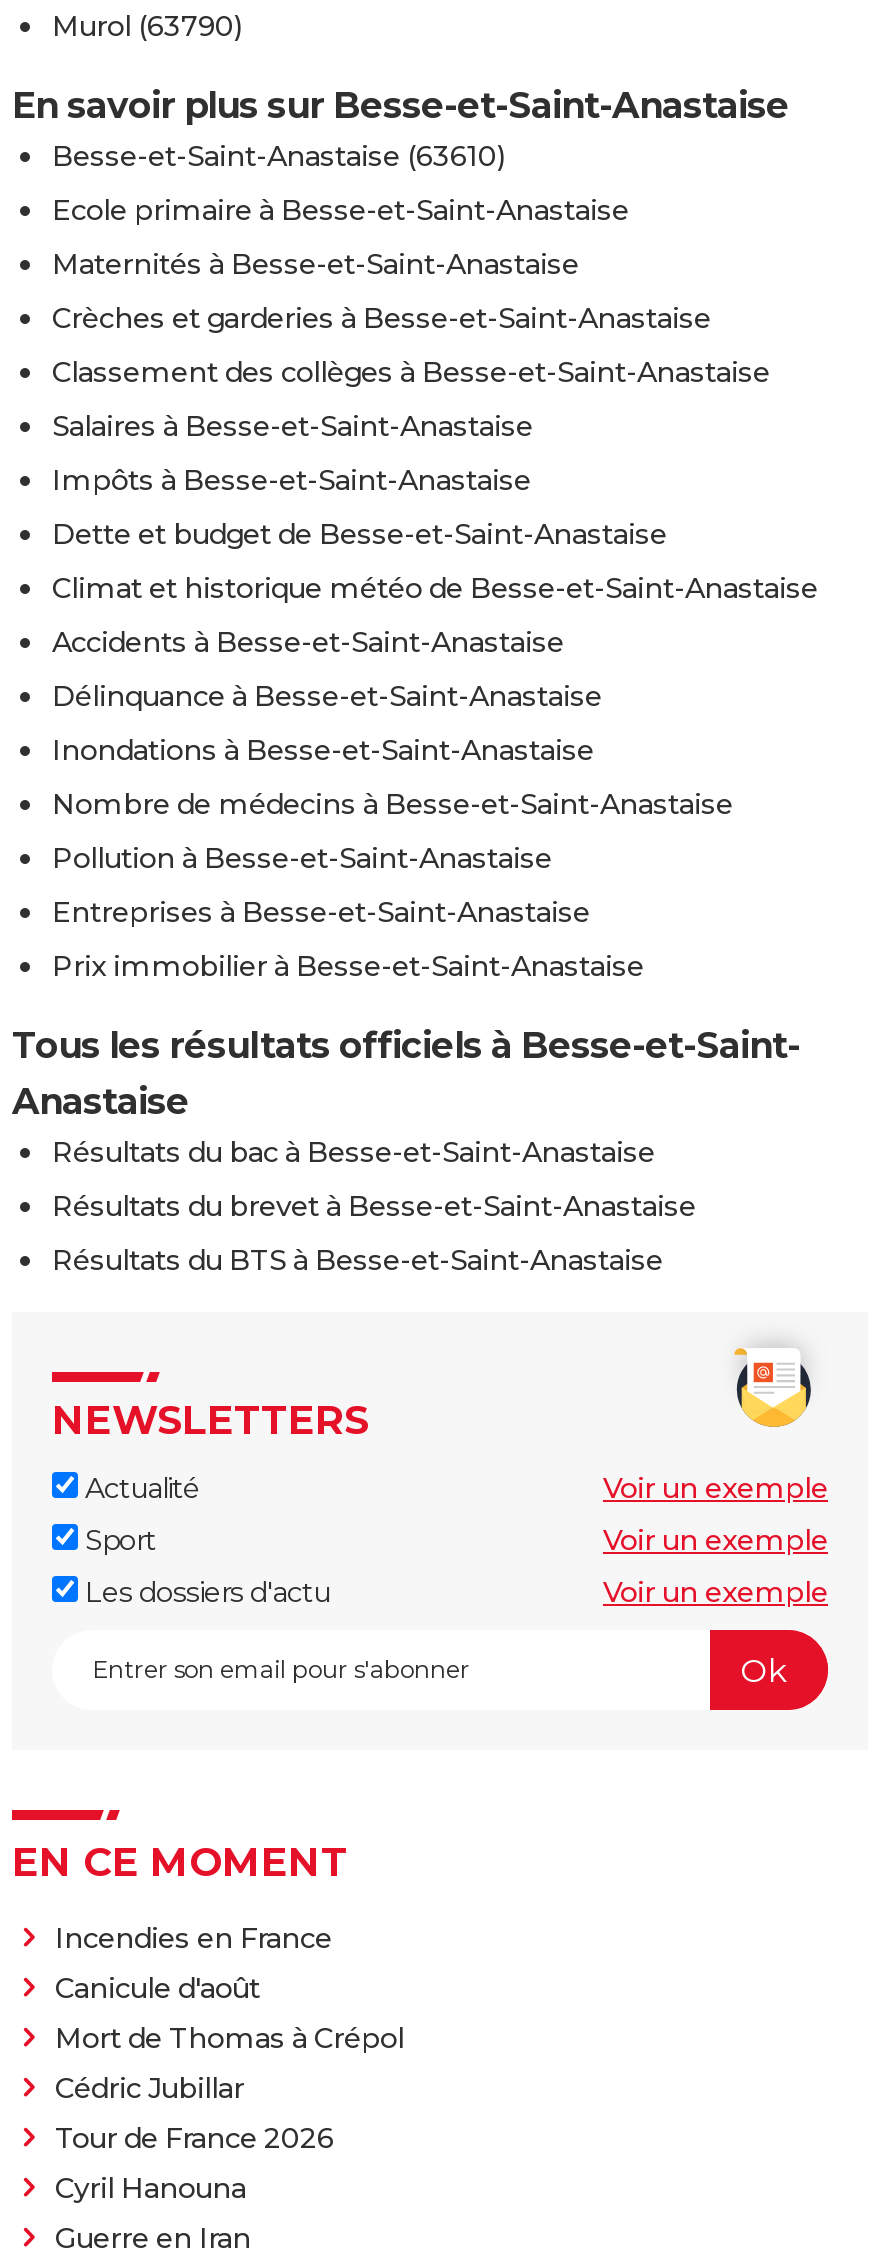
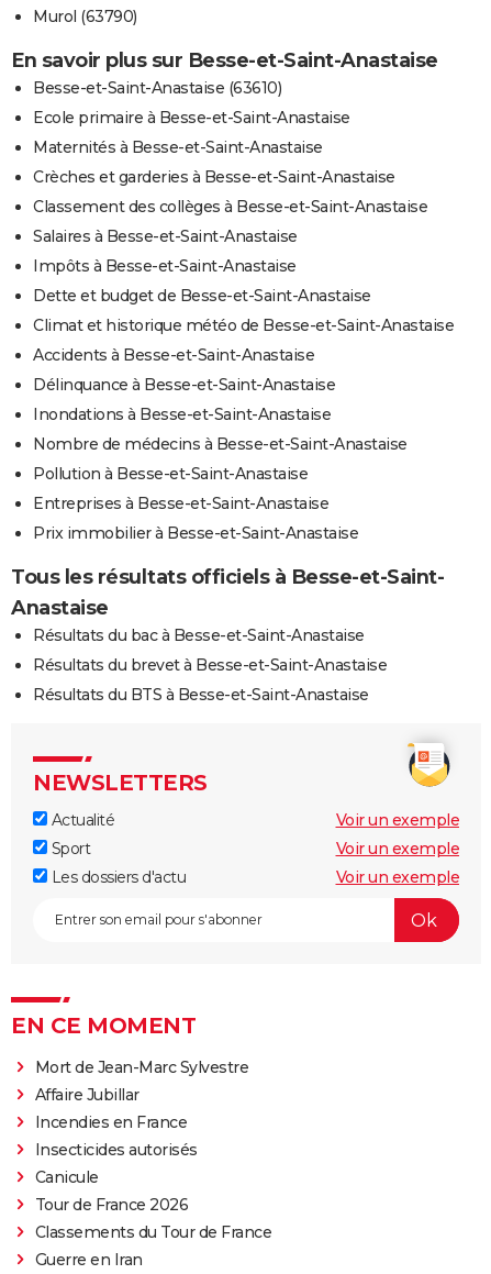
none -> [35,1058,248,1105] Mort de Jean-Marc Sylvestre | Affaire Jubillar
moved [55,1920,332,1956] -> [35,1113,187,1132]: Incendies en France
[55,1970,404,2106] Canicule d'août | Mort de Thomas à Crépol | Cédric Jubillar -> [35,1140,197,1187] Insecticides autorisés | Canicule
[55,2170,246,2206] Cyril Hanouna -> [35,1223,271,1242] Classements du Tour de France

